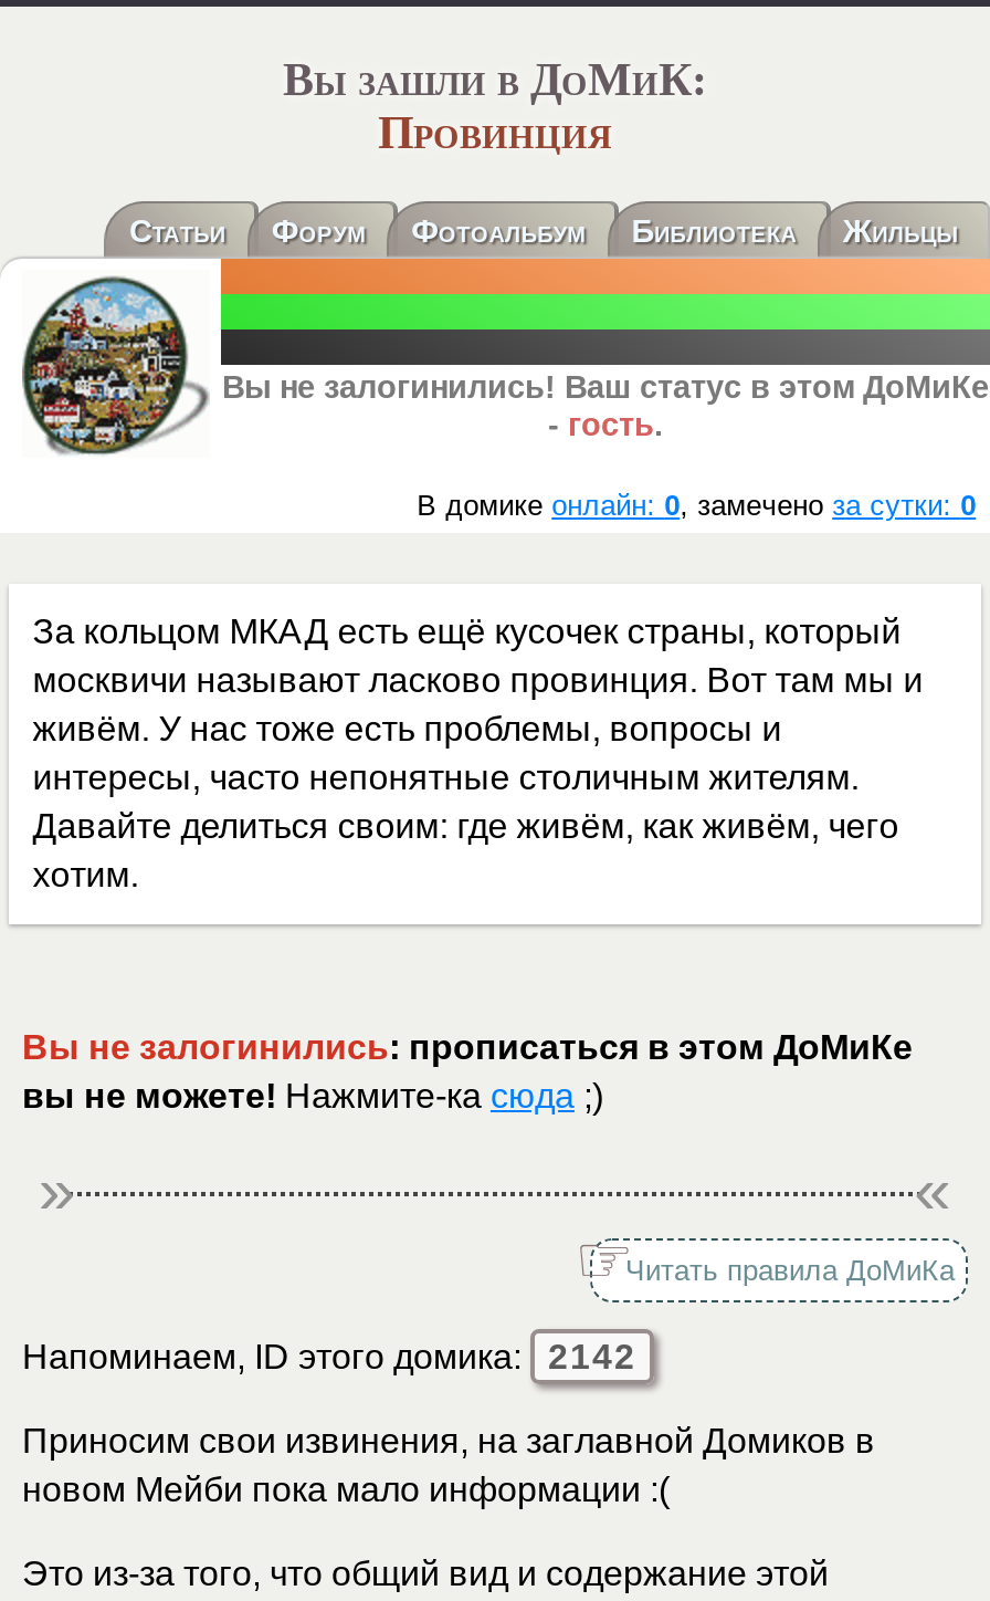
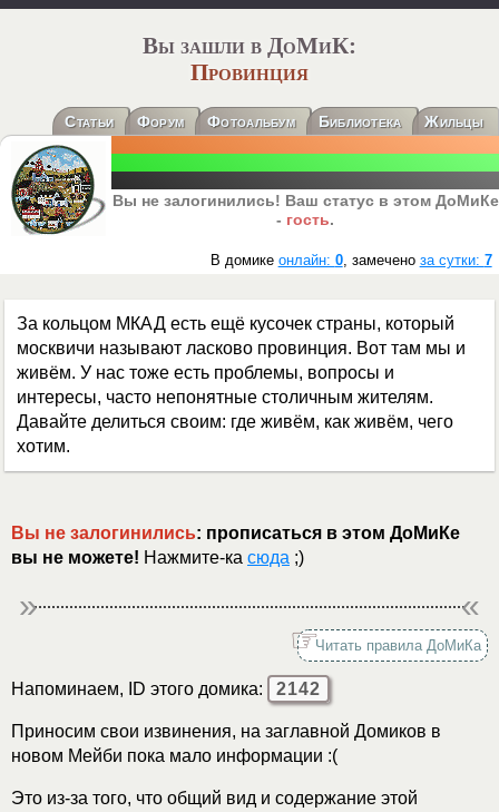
[417,489,976,522] В домике онлайн: 0, замечено за сутки: 0 -> [210,252,492,268] В домике онлайн: 0, замечено за сутки: 7

